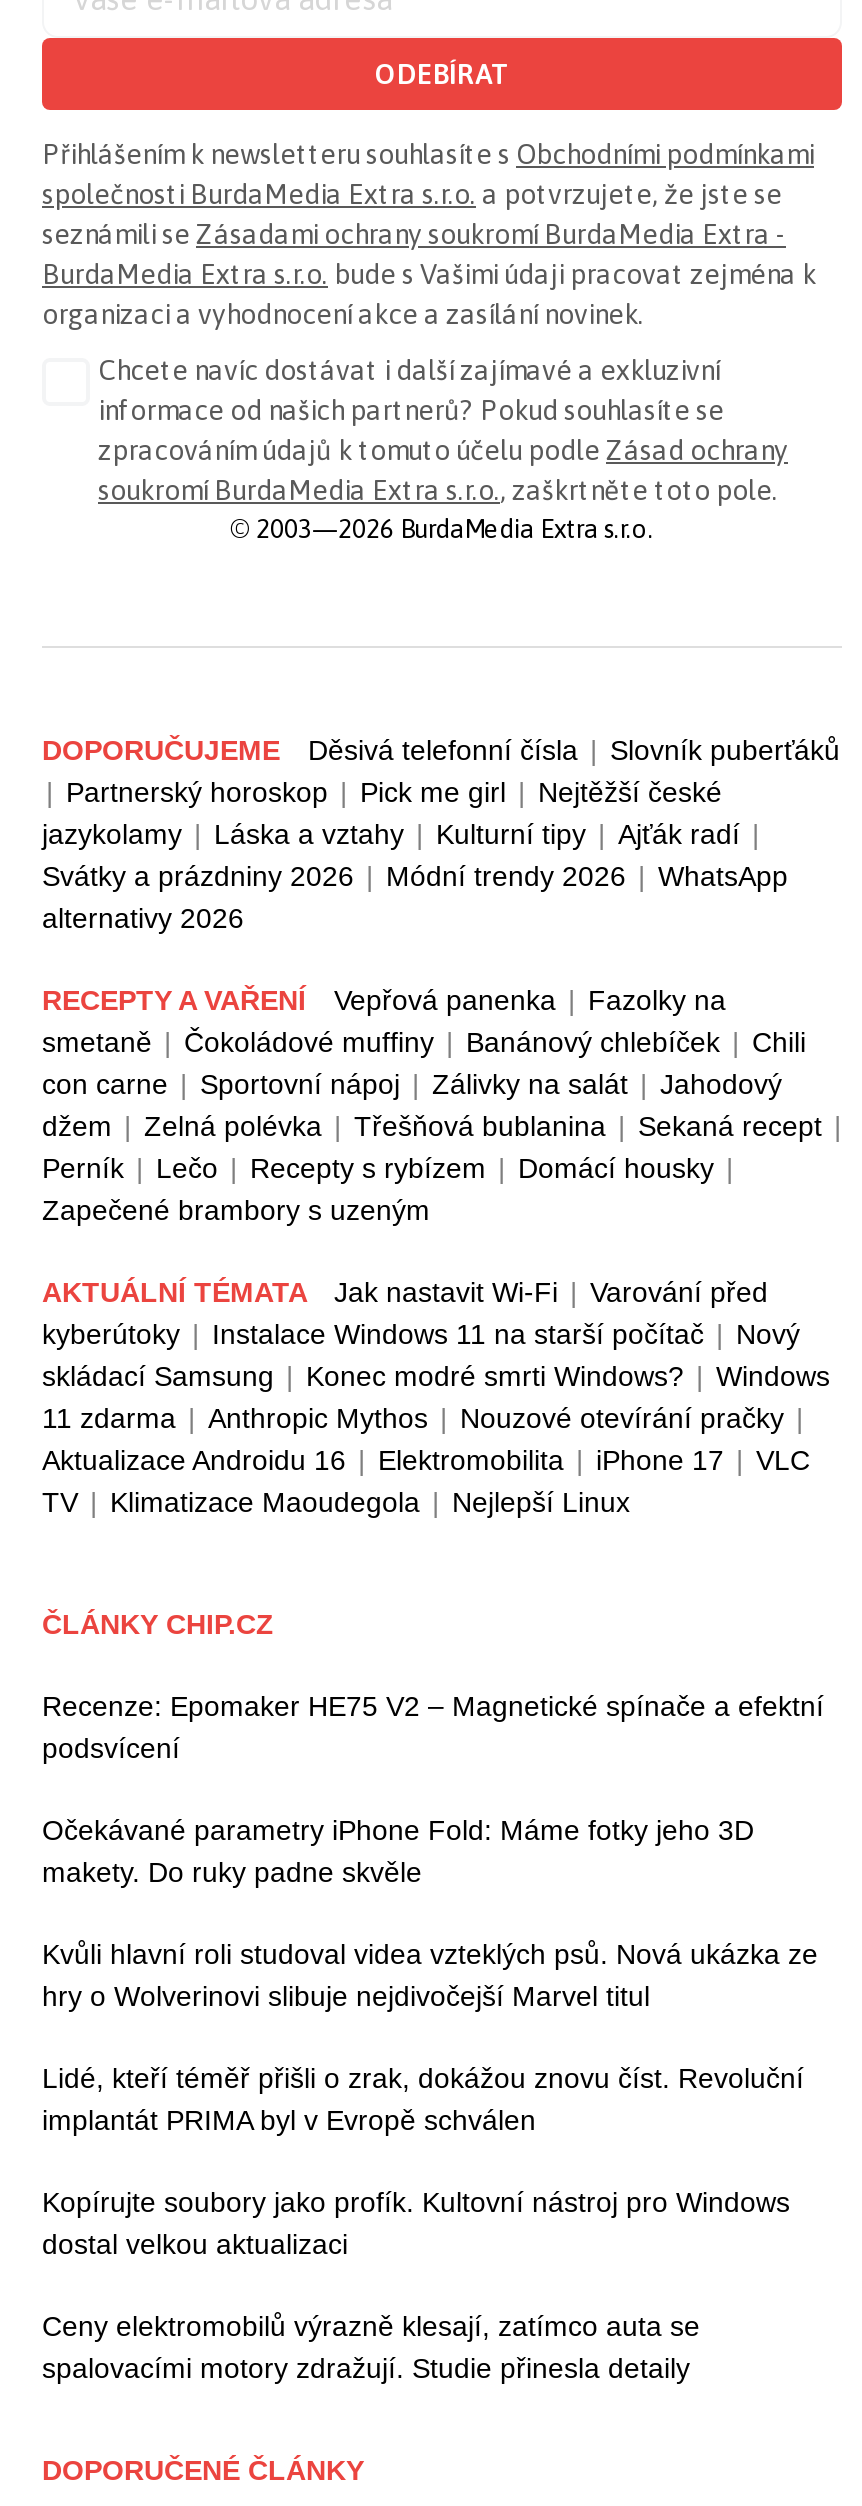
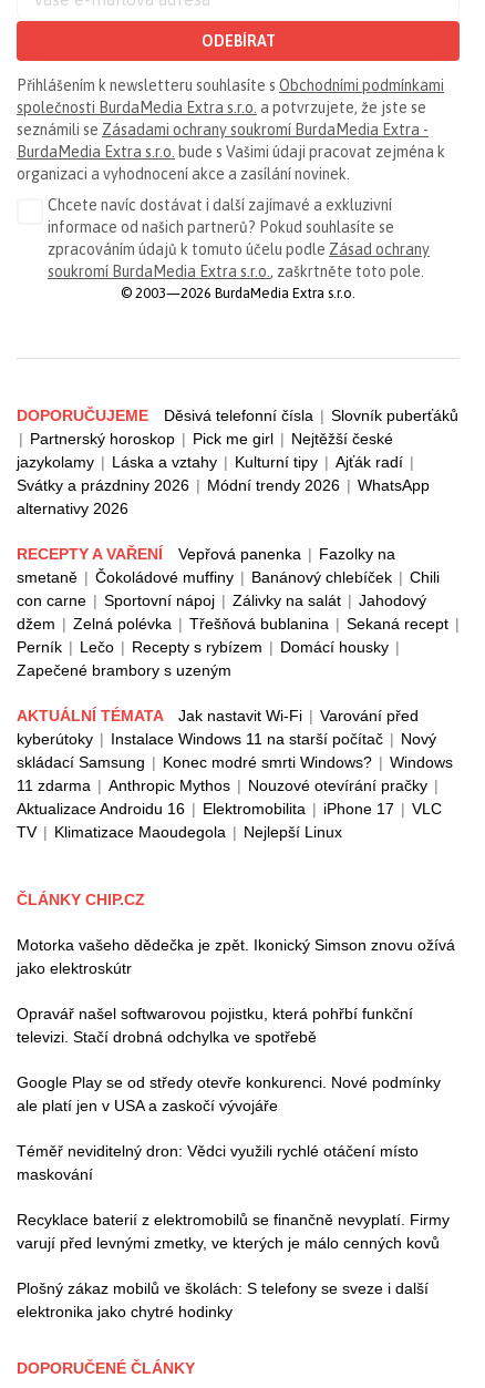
[42,1690,824,1764] Recenze: Epomaker HE75 V2 – Magnetické spínače a efektní | podsvícení -> [17,936,455,977] Motorka vašeho dědečka je zpět. Ikonický Simson znovu ožívá | jako elektroskútr
[42,1814,754,1888] Očekávané parametry iPhone Fold: Máme fotky jeho 3D | makety. Do ruky padne skvěle -> [17,1005,413,1046] Opravář našel softwarovou pojistku, která pohřbí funkční | televizi. Stačí drobná odchylka ve spotřebě
[42,1938,818,2012] Kvůli hlavní roli studoval videa vzteklých psů. Nová ukázka ze | hry o Wolverinovi slibuje nejdivočejší Marvel titul -> [17,1074,441,1115] Google Play se od středy otevře konkurenci. Nové podmínky | ale platí jen v USA a zaskočí vývojáře
[42,2062,804,2136] Lidé, kteří téměř přišli o zrak, dokážou znovu číst. Revoluční | implantát PRIMA byl v Evropě schválen -> [17,1142,419,1183] Téměř neviditelný dron: Vědci využili rychlé otáčení místo | maskování
[42,2186,790,2260] Kopírujte soubory jako profík. Kultovní nástroj pro Windows | dostal velkou aktualizaci -> [17,1211,450,1252] Recyklace baterií z elektromobilů se finančně nevyplatí. Firmy | varují před levnými zmetky, ve kterých je málo cenných kovů
[42,2310,700,2384] Ceny elektromobilů výrazně klesají, zatímco auta se | spalovacími motory zdražují. Studie přinesla detaily -> [17,1280,429,1321] Plošný zákaz mobilů ve školách: S telefony se sveze i další | elektronika jako chytré hodinky

